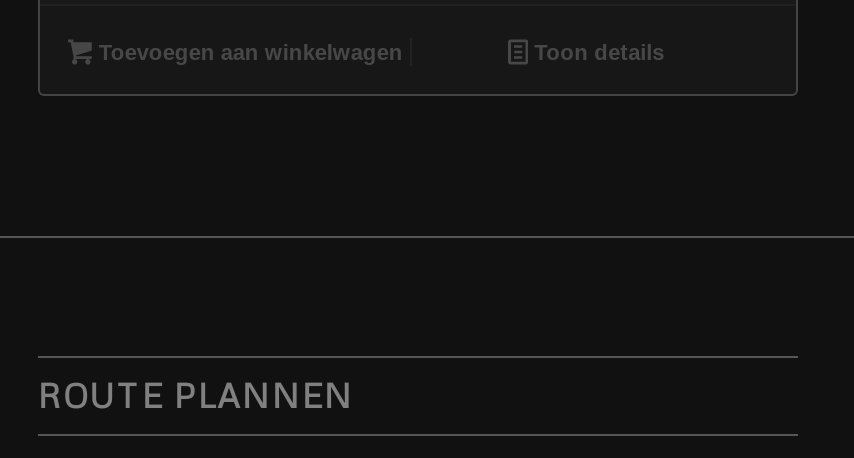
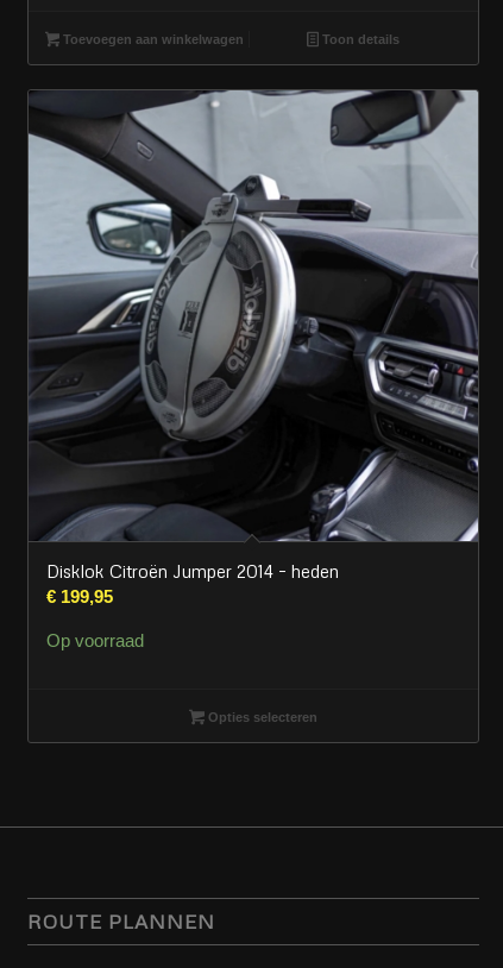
none -> [27,89,479,650] [image] | Disklok Citroën Jumper 2014 – heden | €199,95 | Op voorraad
none -> [204,709,317,724] Opties selecteren

